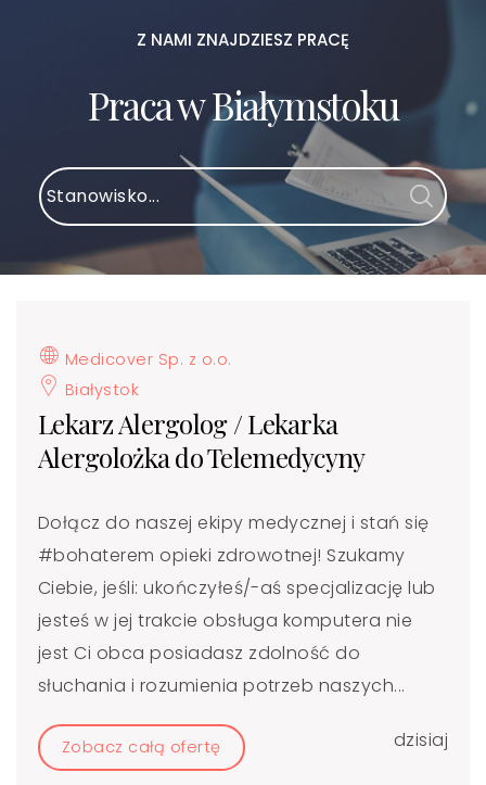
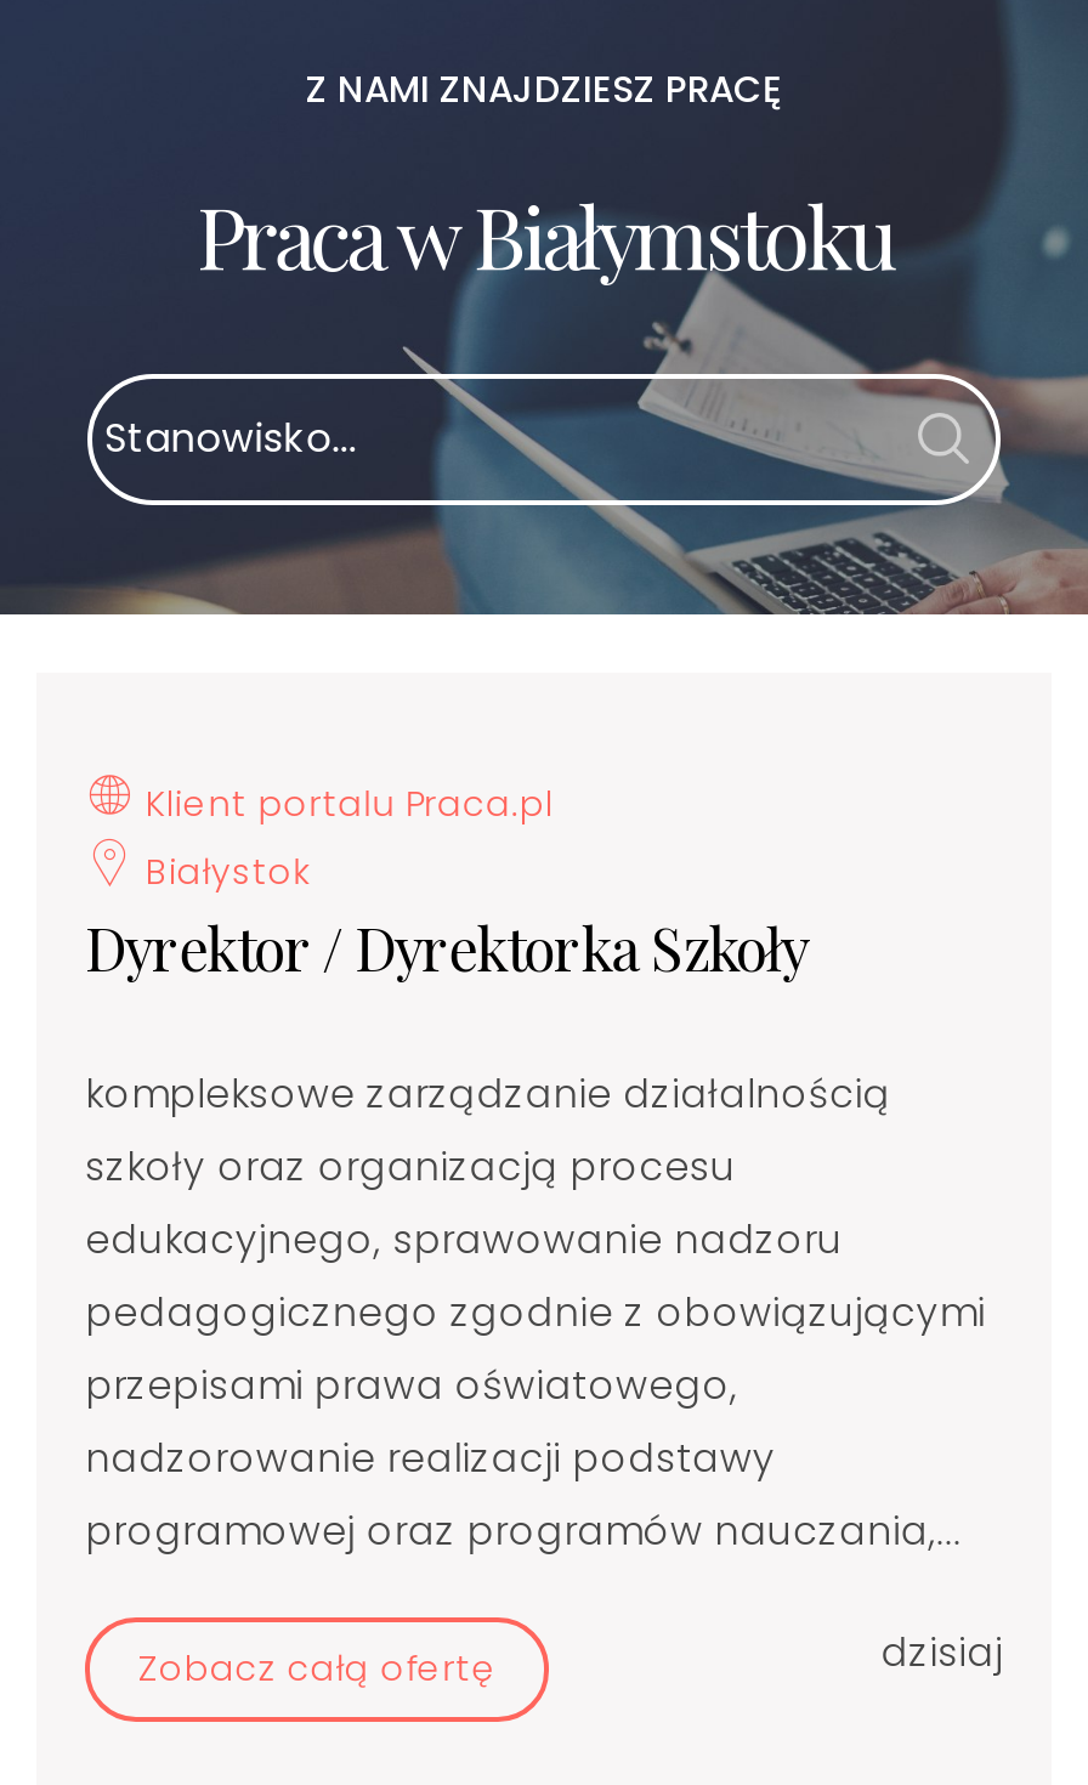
[60,348,232,370] Medicover Sp. z o.o. -> [135,779,554,827] Klient portalu Praca.pl
[38,406,365,474] Lekarz Alergolog / Lekarka | Alergolożka do Telemedycyny -> [85,908,808,985] Dyrektor / Dyrektorka Szkoły
[38,510,436,698] Dołącz do naszej ekipy medycznej i stań się | #bohaterem opieki zdrowotnej! Szukamy | Ciebie, jeśli: ukończyłeś/-aś specjalizację lub | jesteś w jej trakcie obsługa komputera nie | jest Ci obca posiadasz zdolność do | słuchania i rozumienia potrzeb naszych... -> [85,1065,985,1558] kompleksowe zarządzanie działalnością | szkoły oraz organizacją procesu | edukacyjnego, sprawowanie nadzoru | pedagogicznego zgodnie z obowiązującymi | przepisami prawa oświatowego, | nadzorowanie realizacji podstawy | programowej oraz programów nauczania,...

